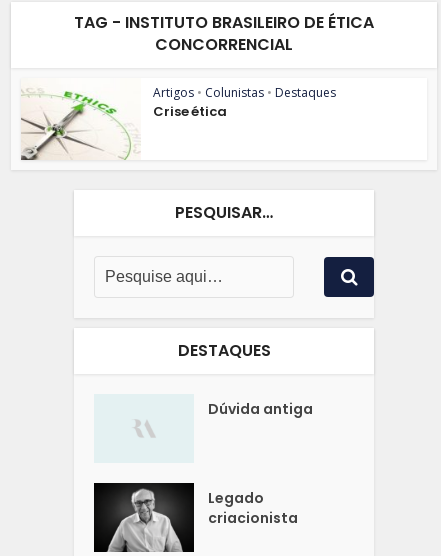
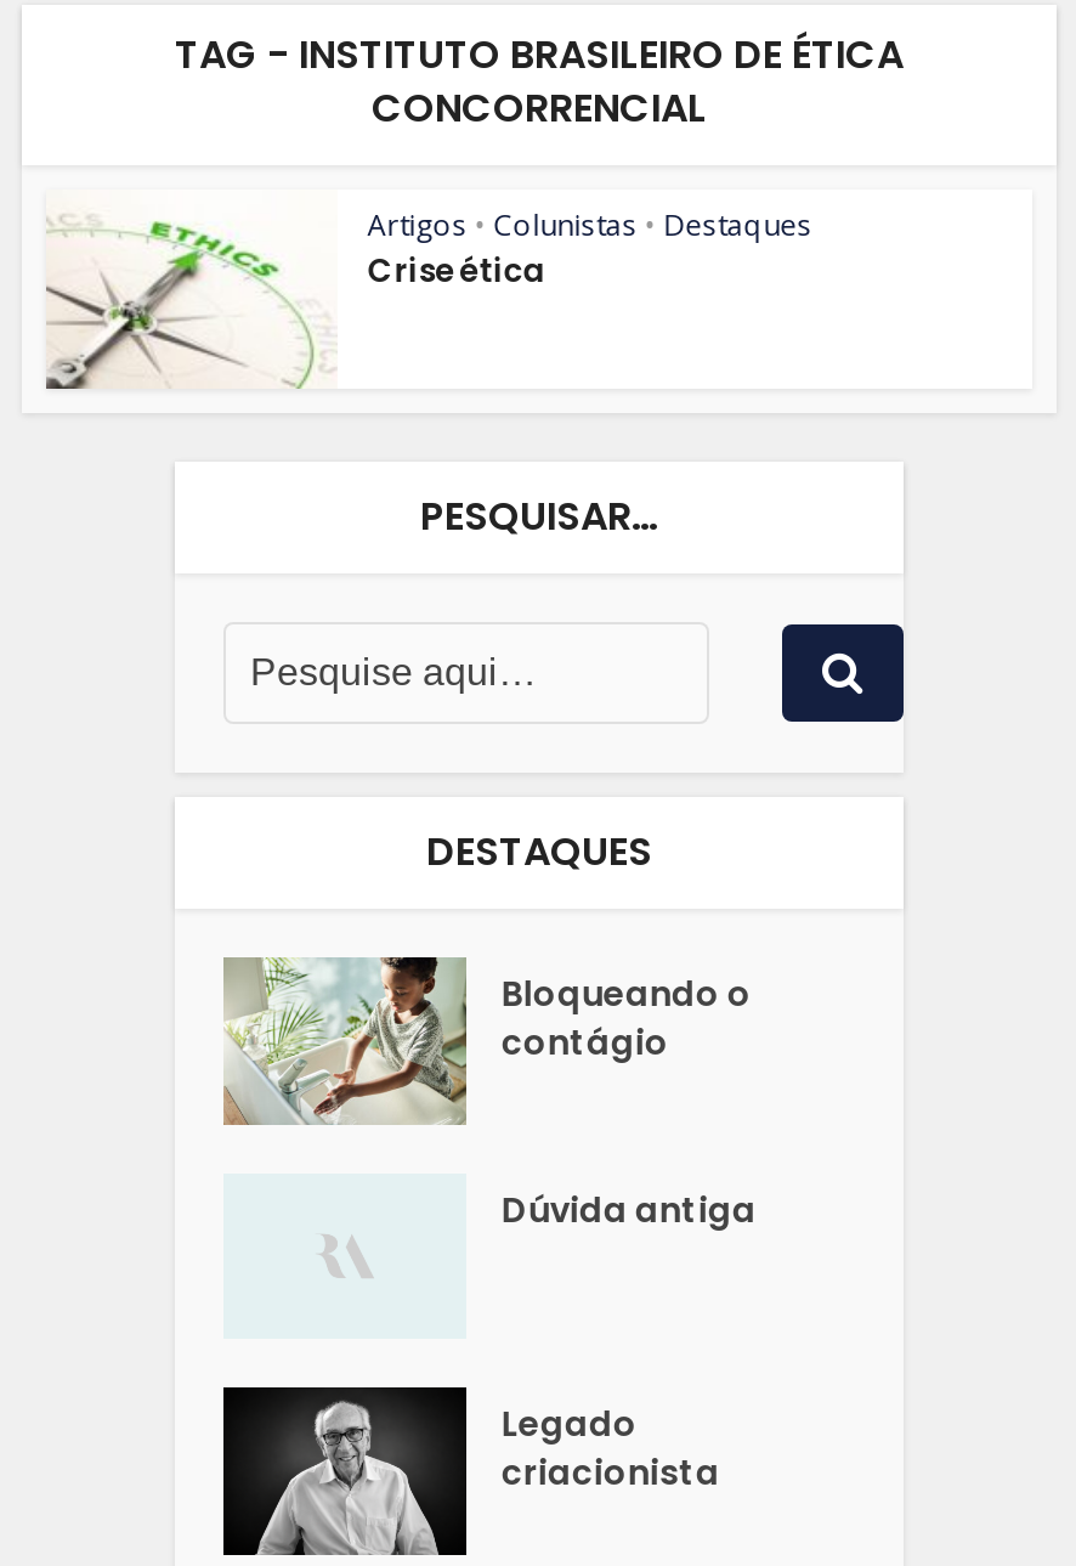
none -> [221,955,751,1127] [image] | Bloqueando o | contágio

